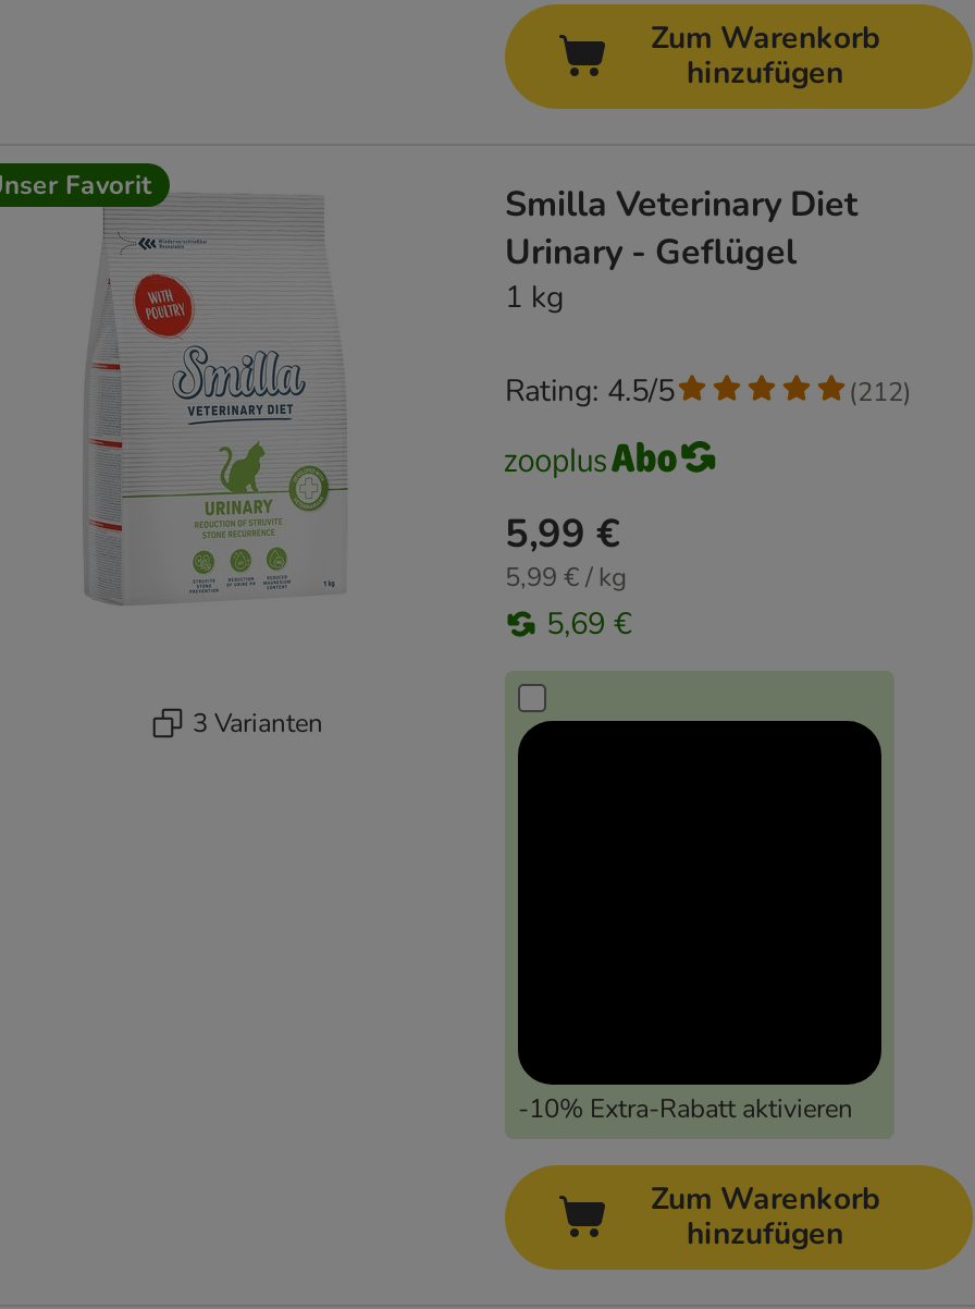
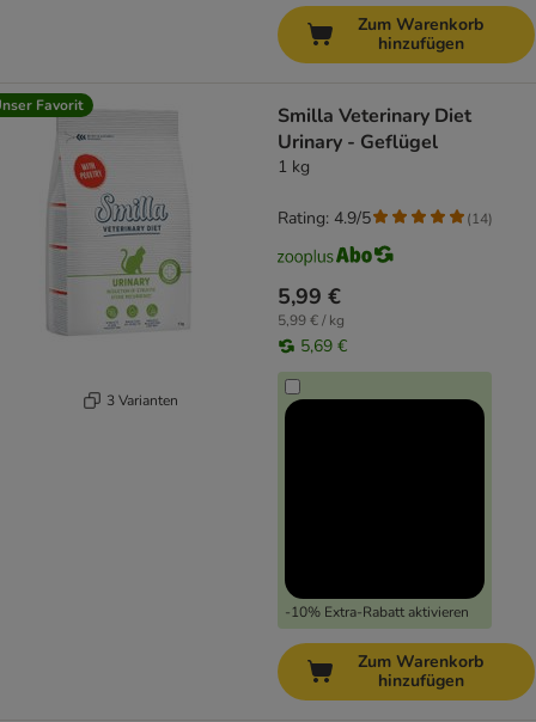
[505,370,675,412] Rating: 4.5/5 -> [278,207,371,230] Rating: 4.9/5
[849,374,912,409] (212) -> [467,209,493,228] (14)

